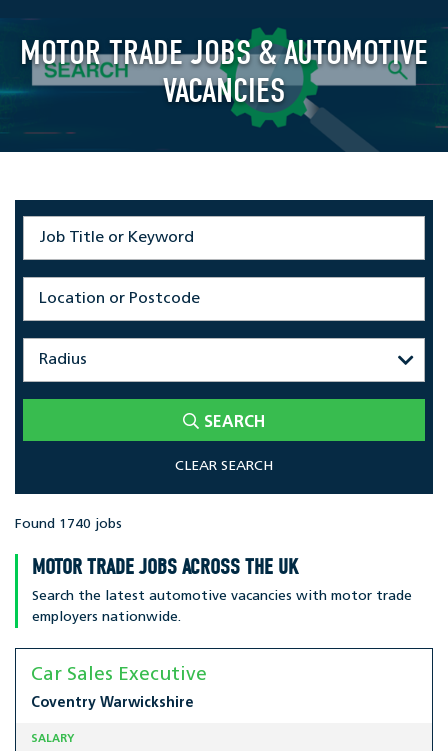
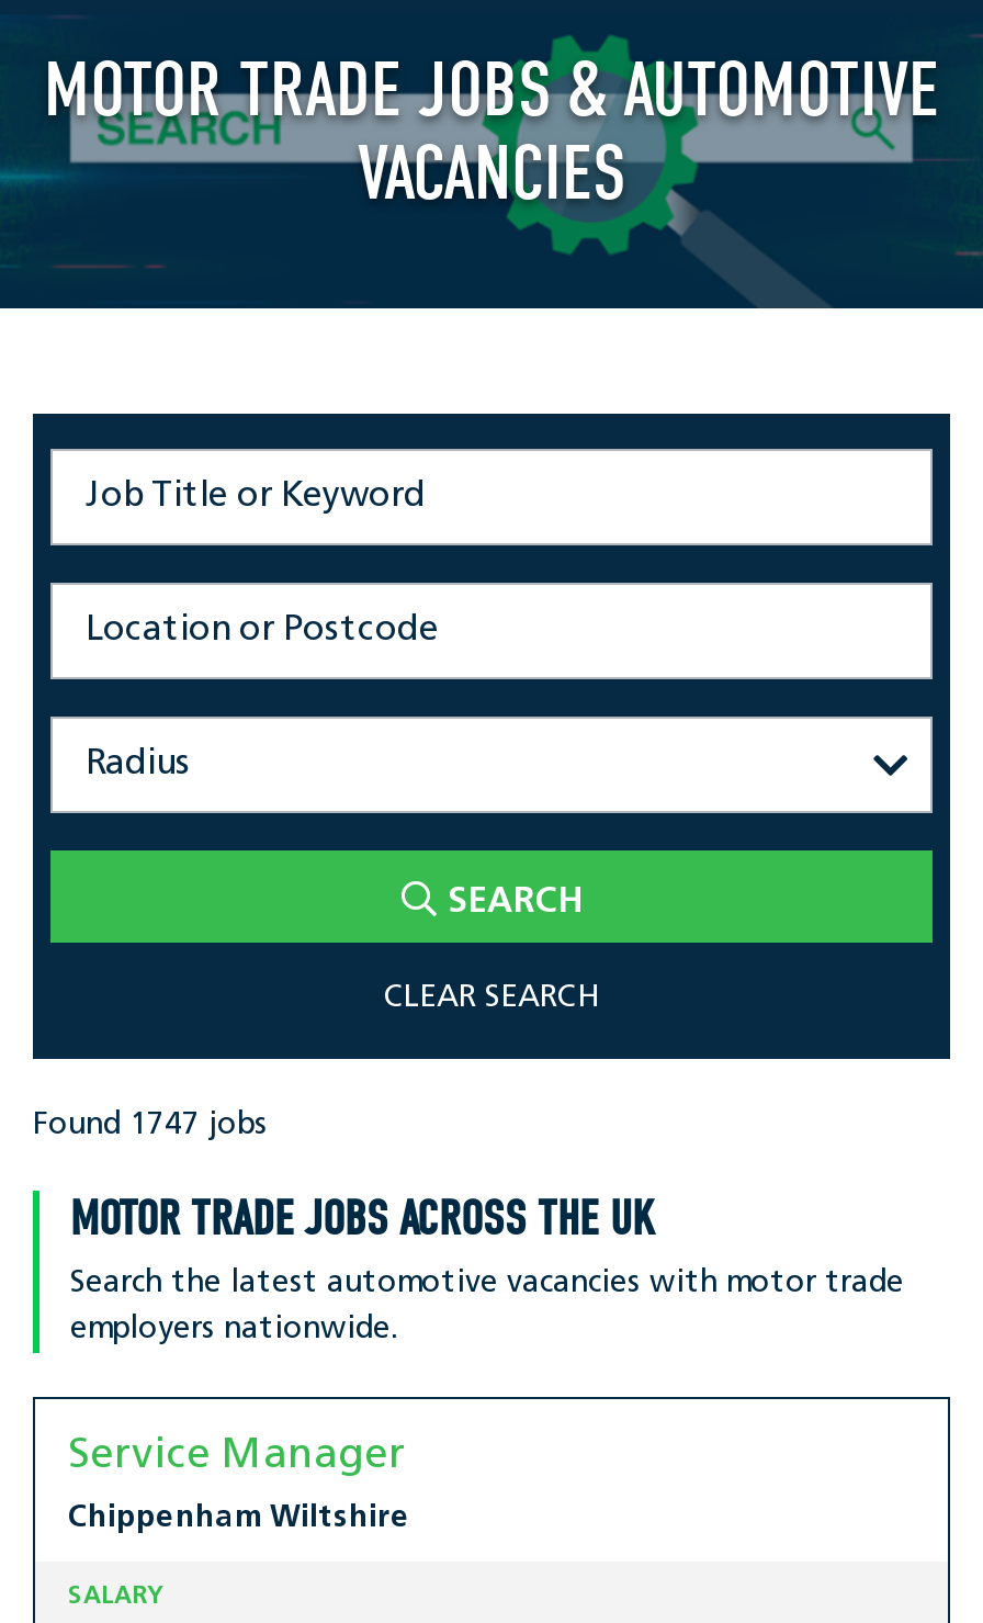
[15,517,122,532] Found 1740 jobs -> [33,1109,268,1142] Found 1747 jobs
[31,666,207,685] Car Sales Executive -> [68,1436,406,1478] Service Manager
[31,696,194,711] Coventry Warwickshire -> [68,1503,410,1536] Chippenham Wiltshire

